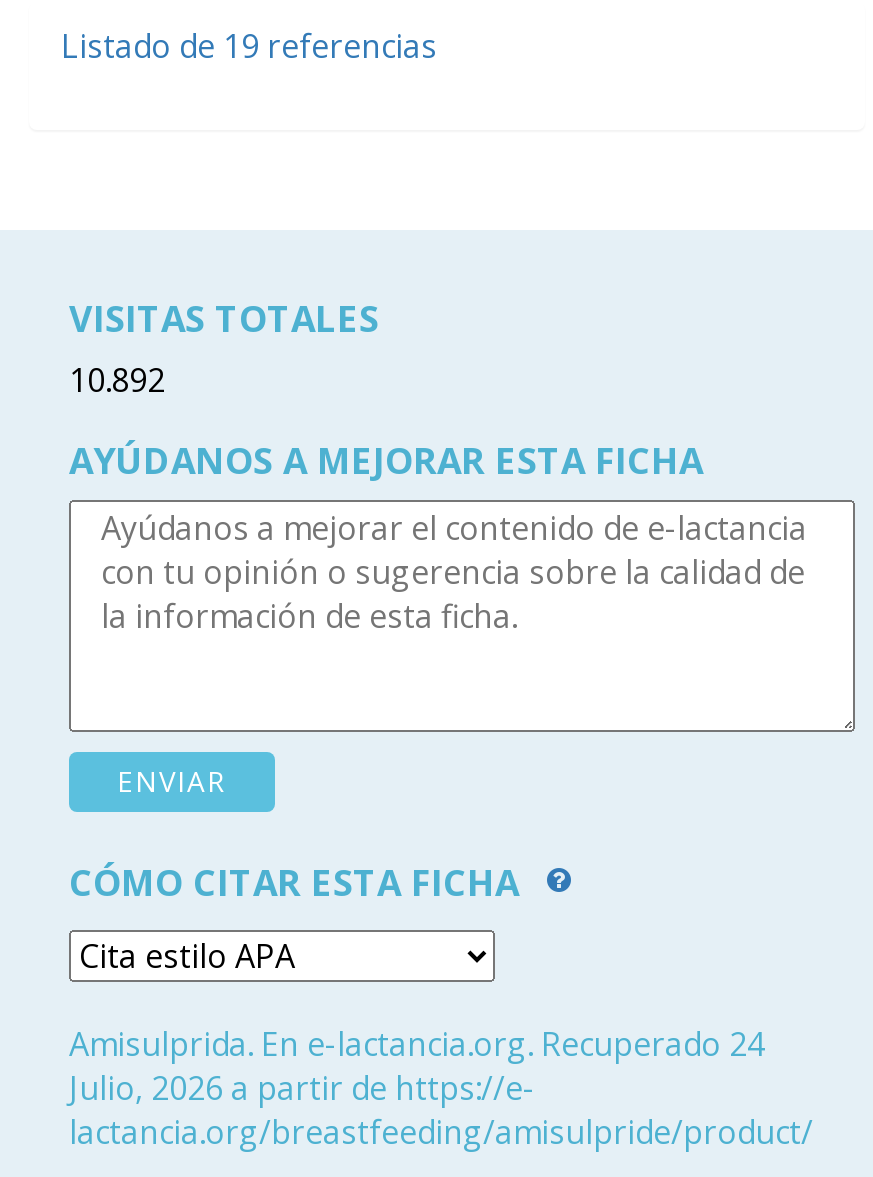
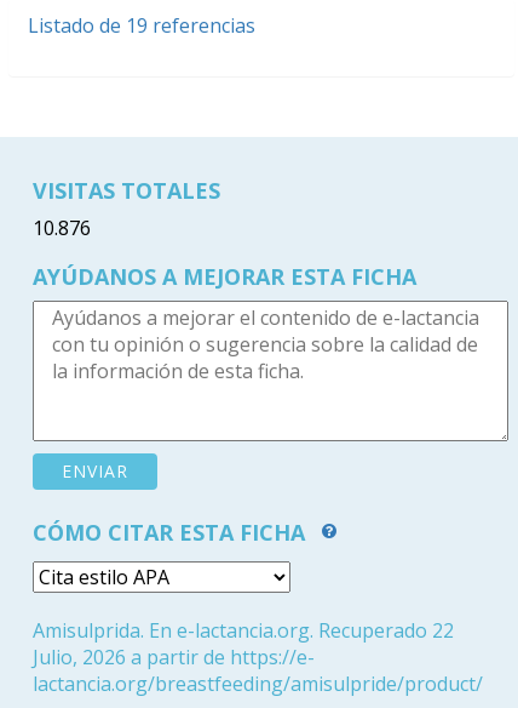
[69,358,165,402] 10.892 -> [33,215,91,241] 10.876
[69,1022,765,1066] Amisulprida. En e-lactancia.org. Recuperado 24 -> [33,617,454,644] Amisulprida. En e-lactancia.org. Recuperado 22

